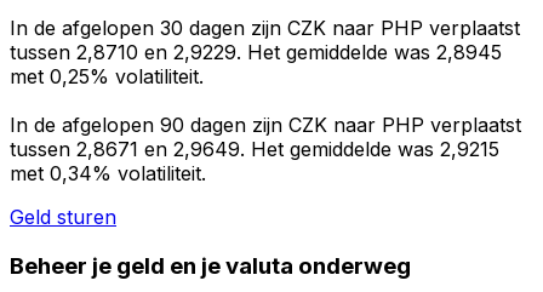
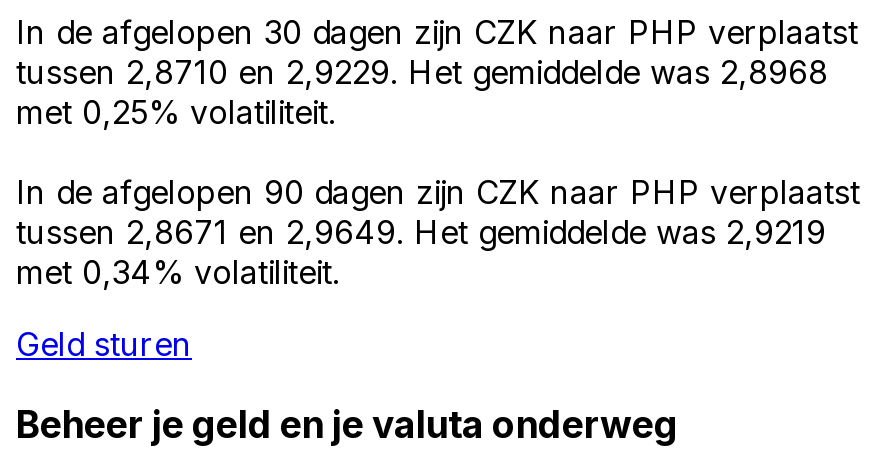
[10,40,502,64] tussen 2,8710 en 2,9229. Het gemiddelde was 2,8945 -> [16,52,828,92] tussen 2,8710 en 2,9229. Het gemiddelde was 2,8968
[10,137,499,161] tussen 2,8671 en 2,9649. Het gemiddelde was 2,9215 -> [16,212,826,252] tussen 2,8671 en 2,9649. Het gemiddelde was 2,9219

